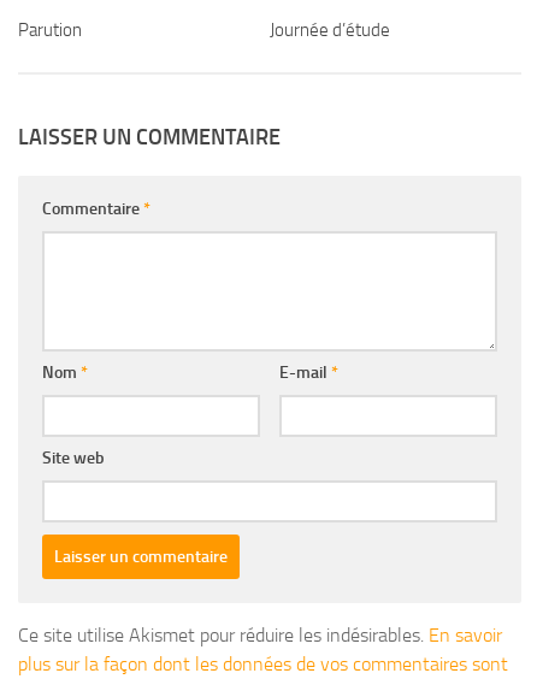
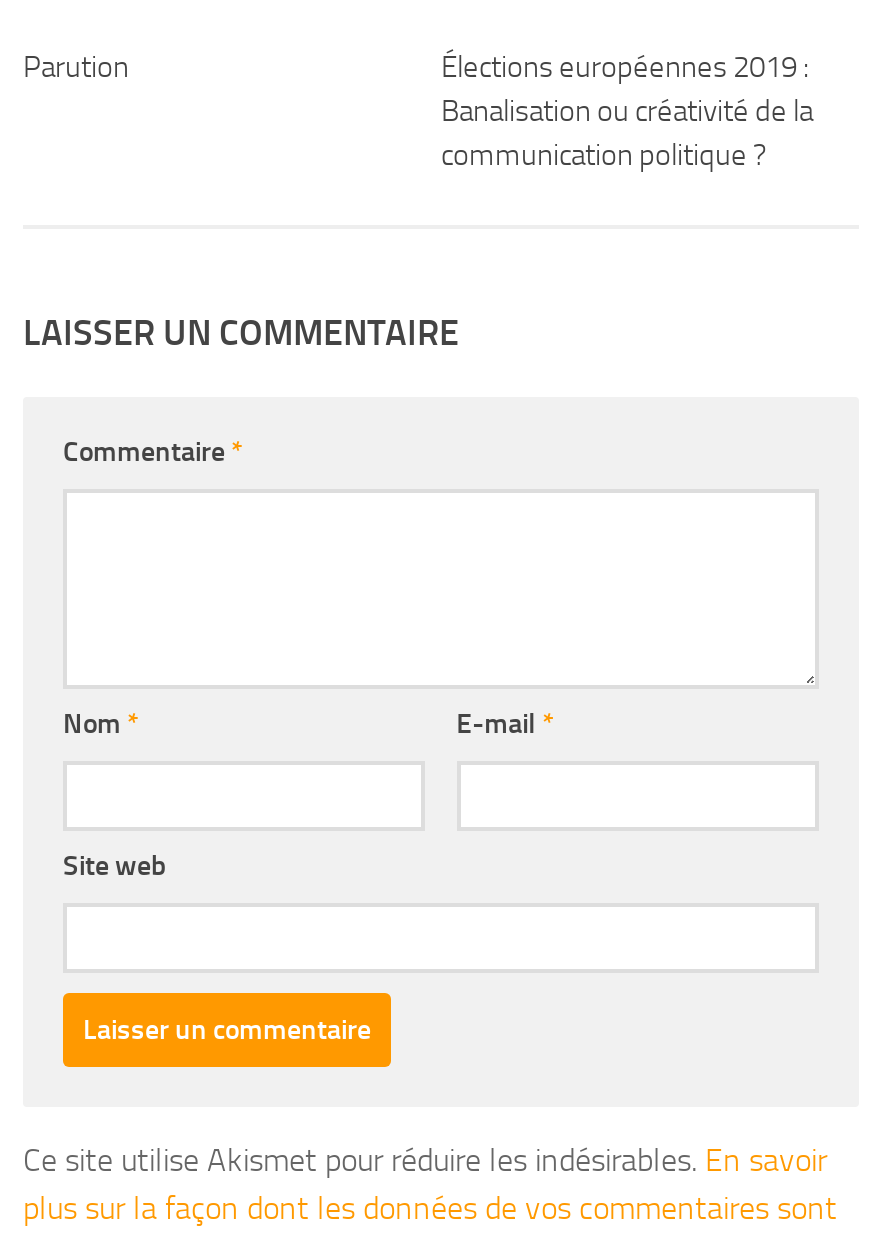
[270,19,390,41] Journée d’étude -> [441,49,813,173] Élections européennes 2019 : | Banalisation ou créativité de la | communication politique ?

